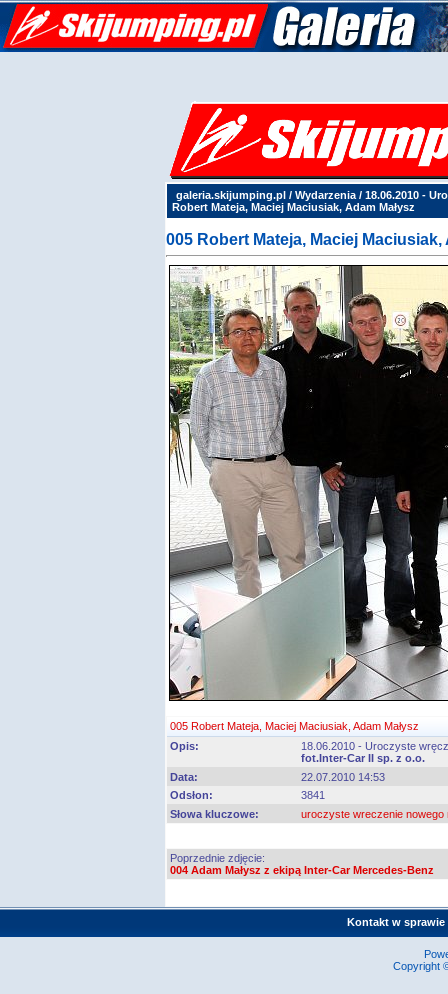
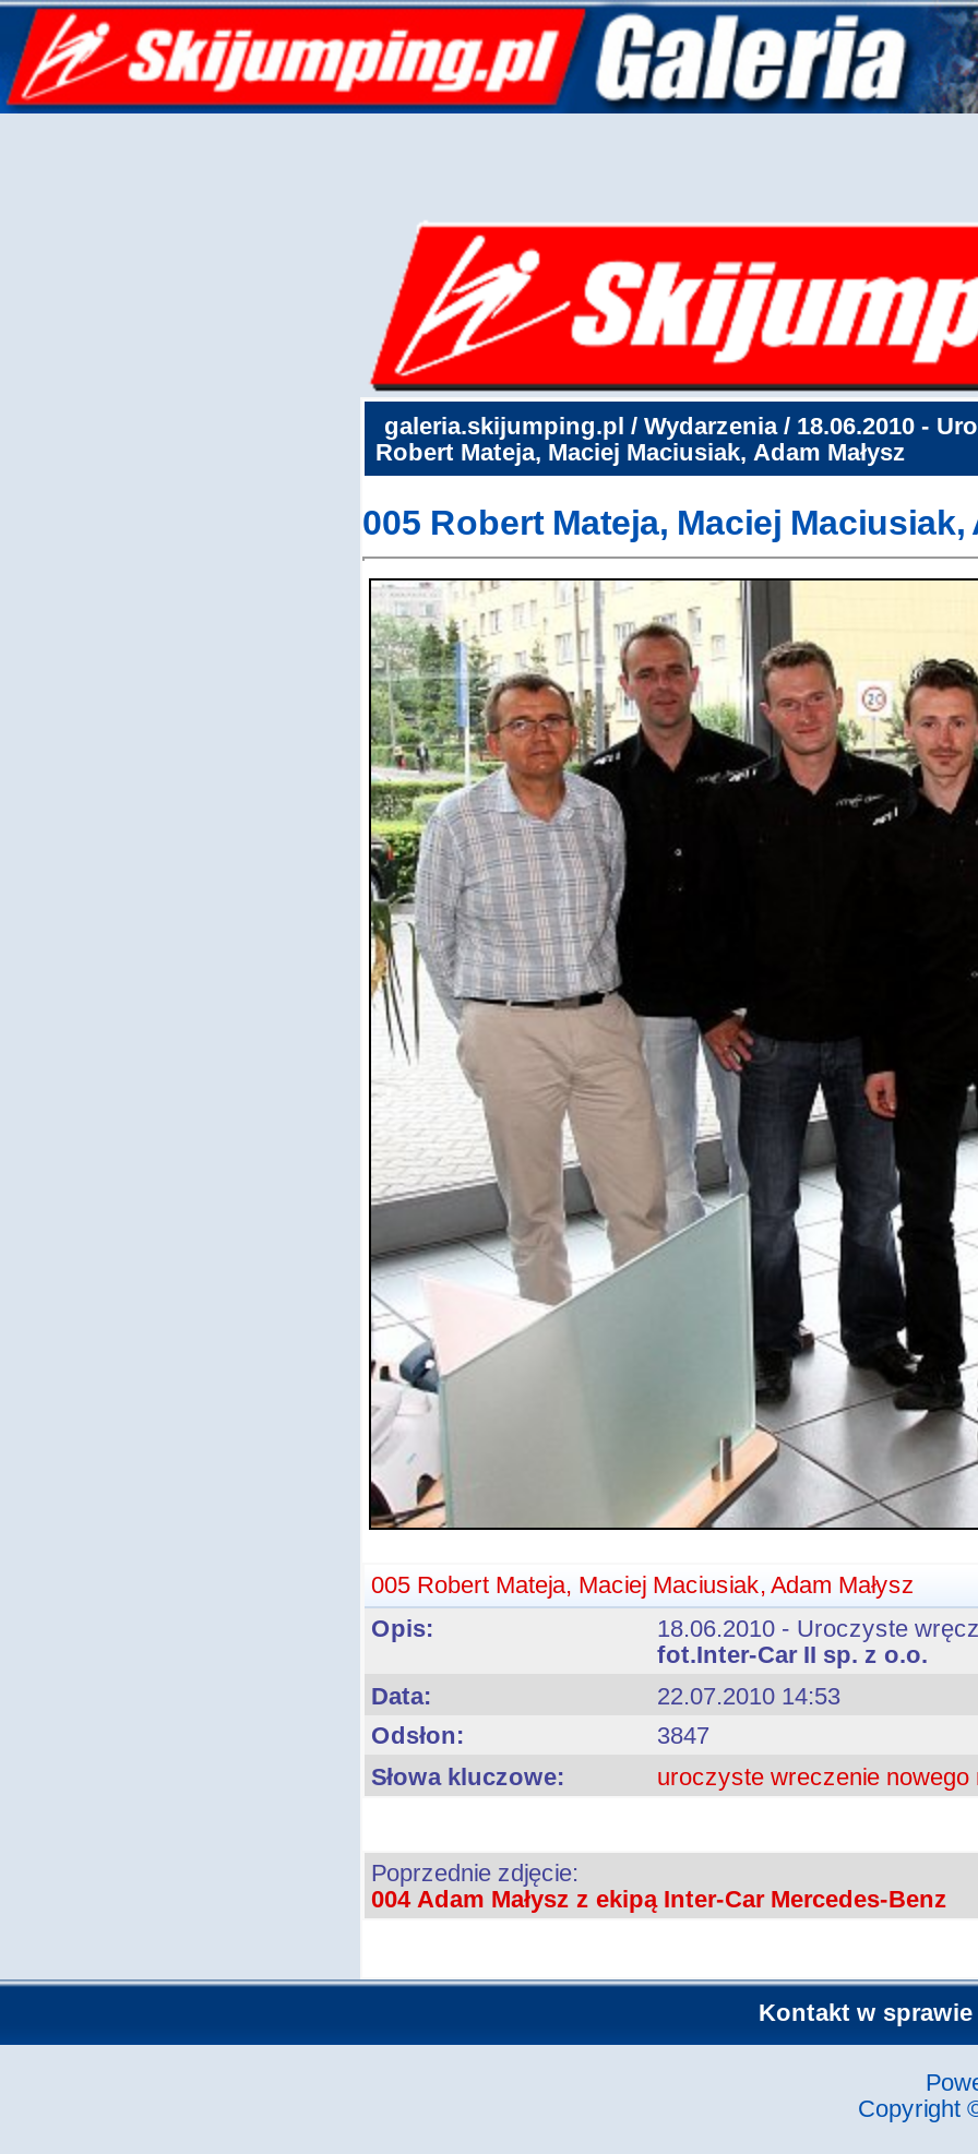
[301,789,325,801] 3841 -> [657,1722,709,1748] 3847

